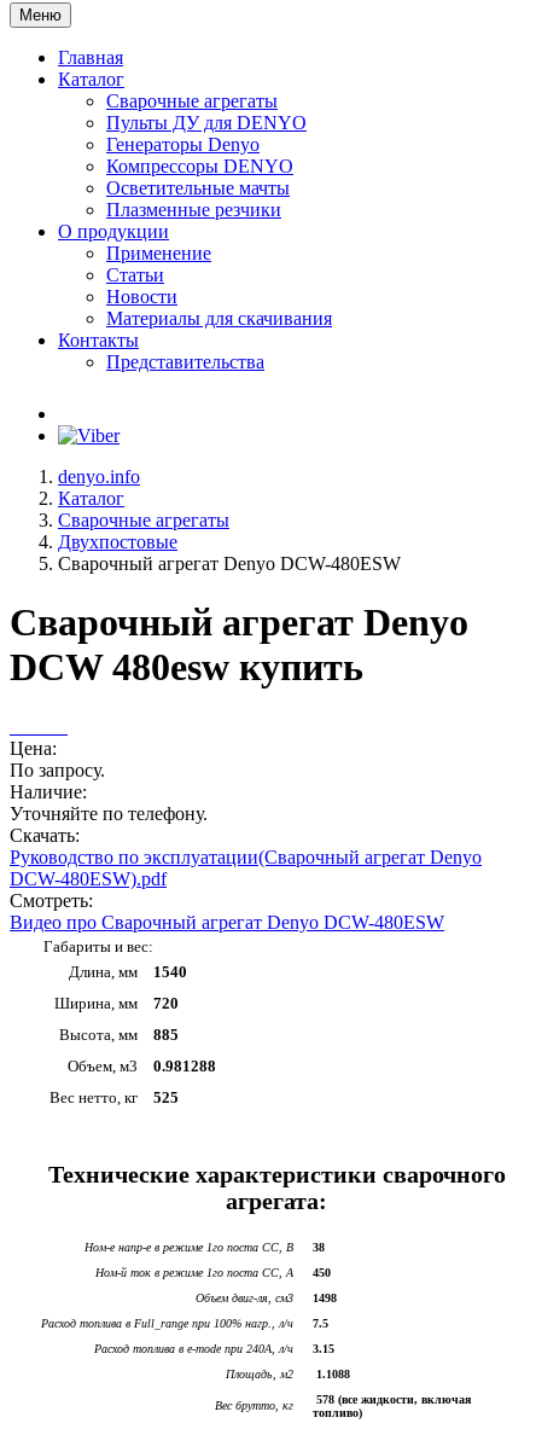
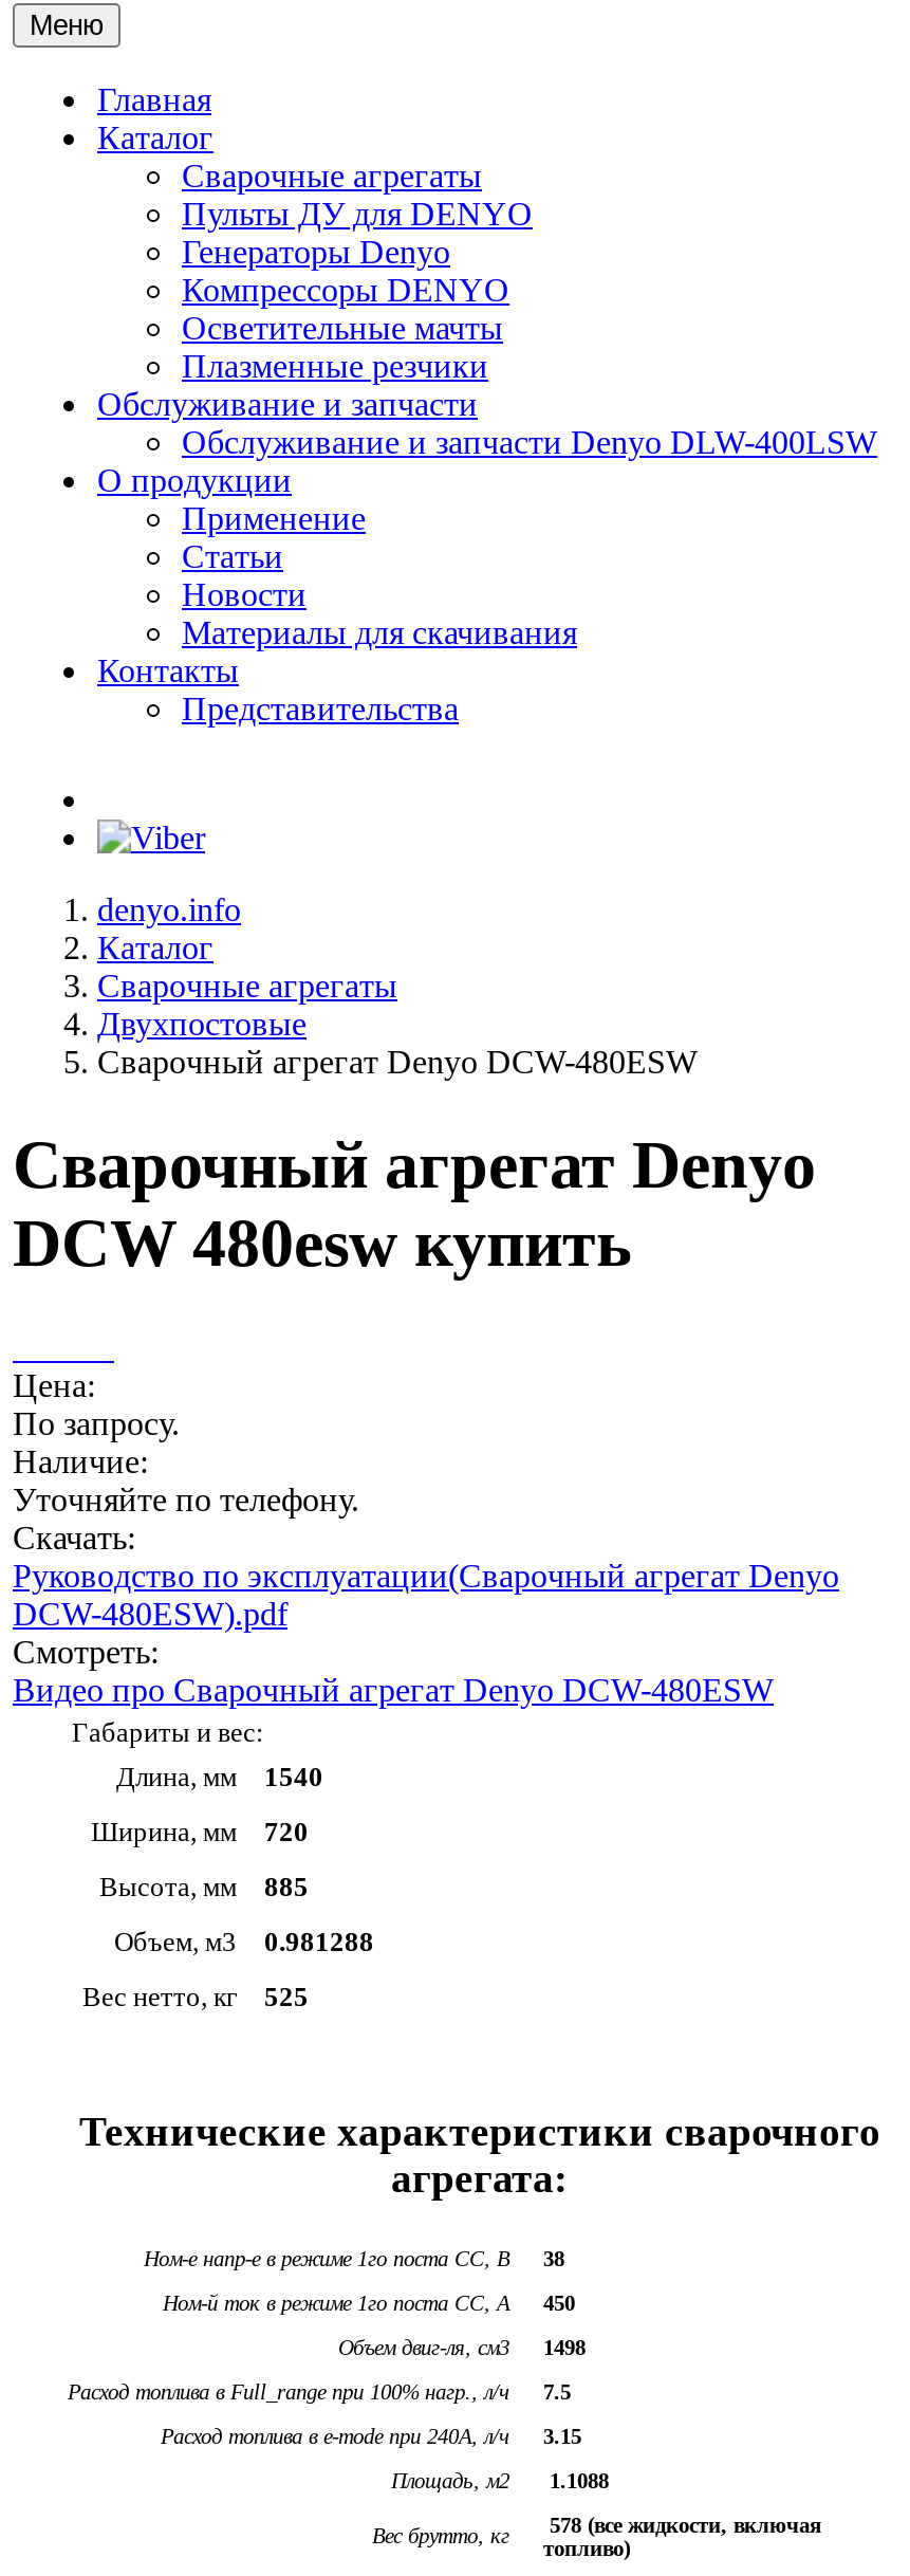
none -> [97,386,877,460] Обслуживание и запчасти | Обслуживание и запчасти Denyo DLW-400LSW

